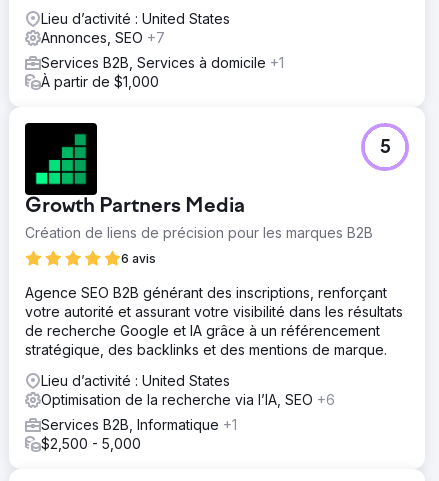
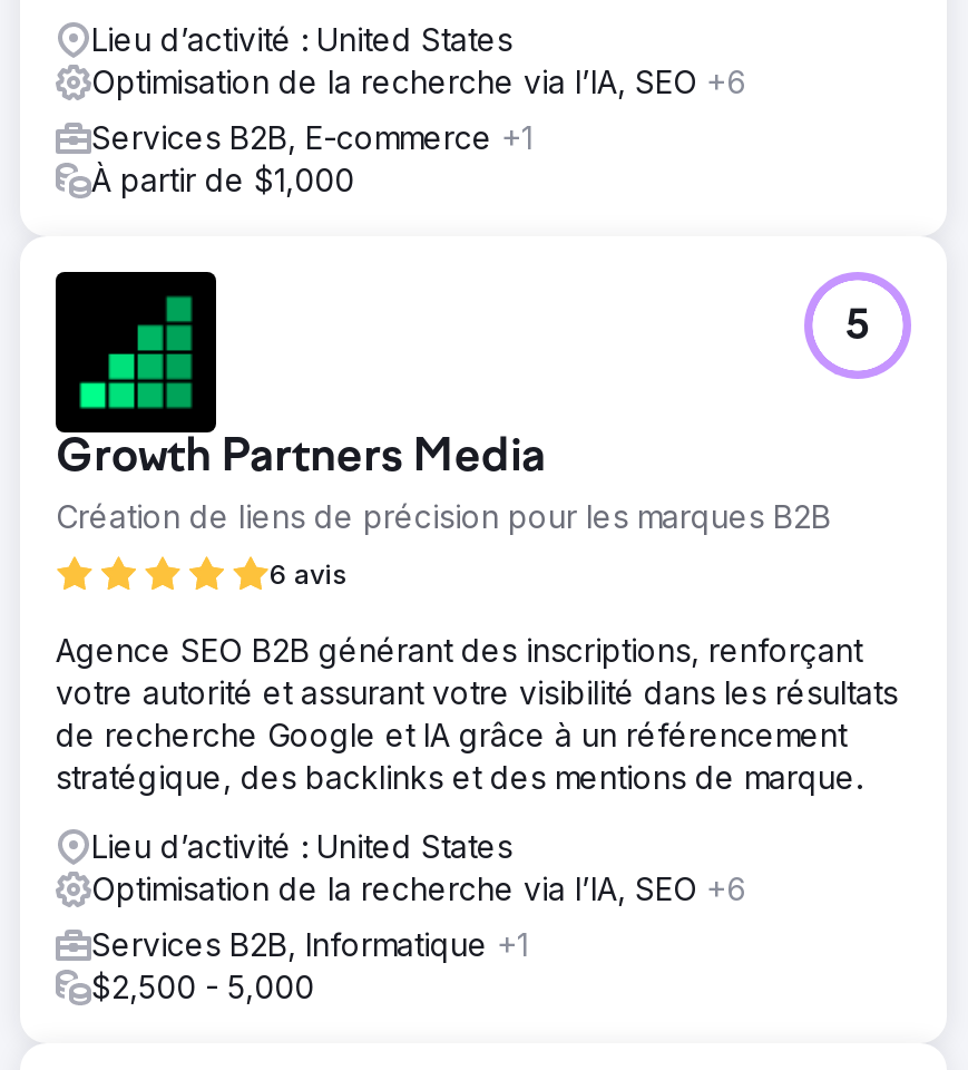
[41,29,165,46] Annonces, SEO +7 -> [91,62,746,99] Optimisation de la recherche via l’IA, SEO +6
[41,54,284,71] Services B2B, Services à domicile +1 -> [91,117,532,155] Services B2B, E-commerce +1

